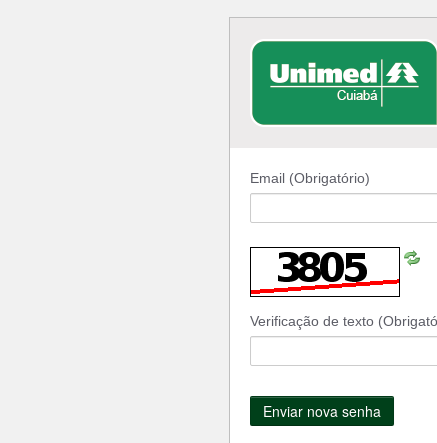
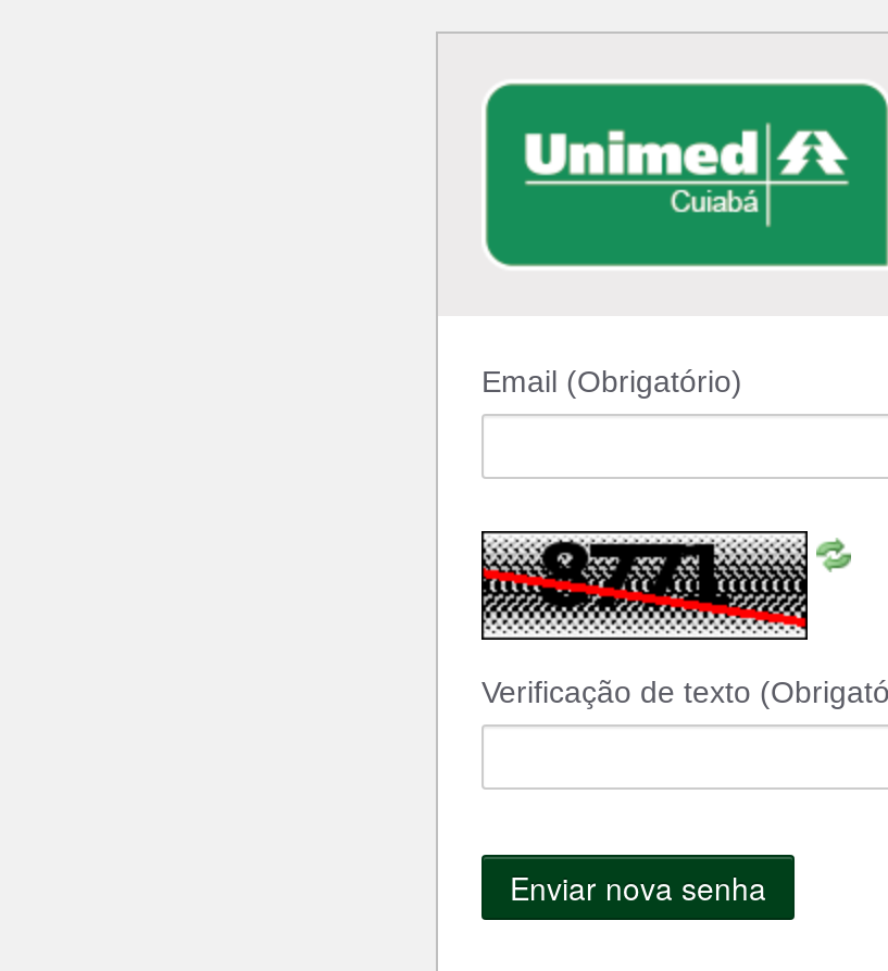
[250,250,400,295] [image] -> [481,538,808,635] [image]

